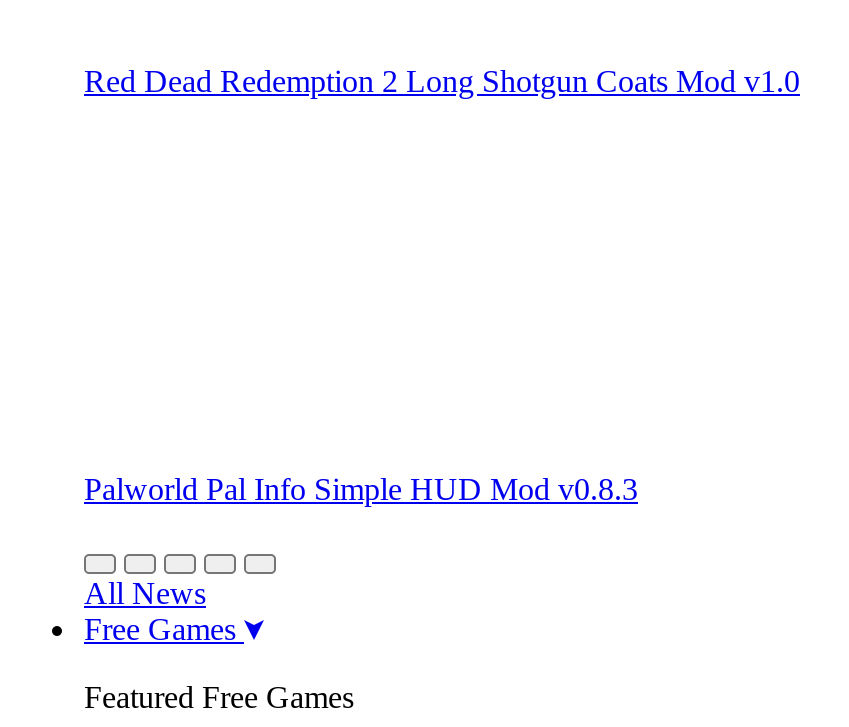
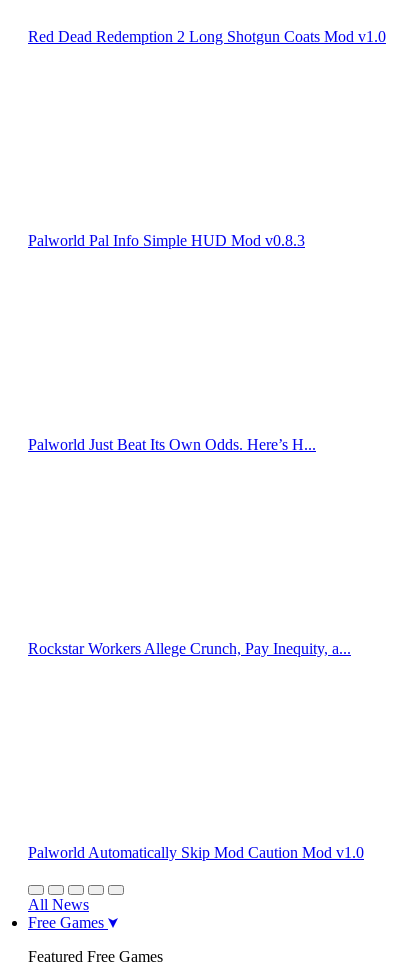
none -> [28,436,316,453] Palworld Just Beat Its Own Odds. Here’s H...
none -> [28,640,351,657] Rockstar Workers Allege Crunch, Pay Inequity, a...
none -> [28,844,364,861] Palworld Automatically Skip Mod Caution Mod v1.0

